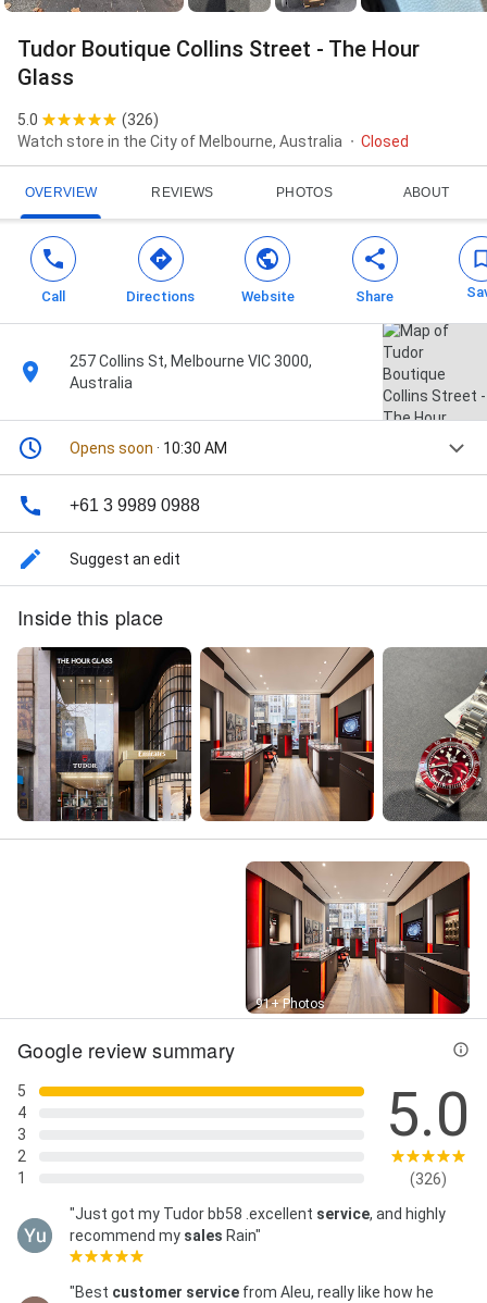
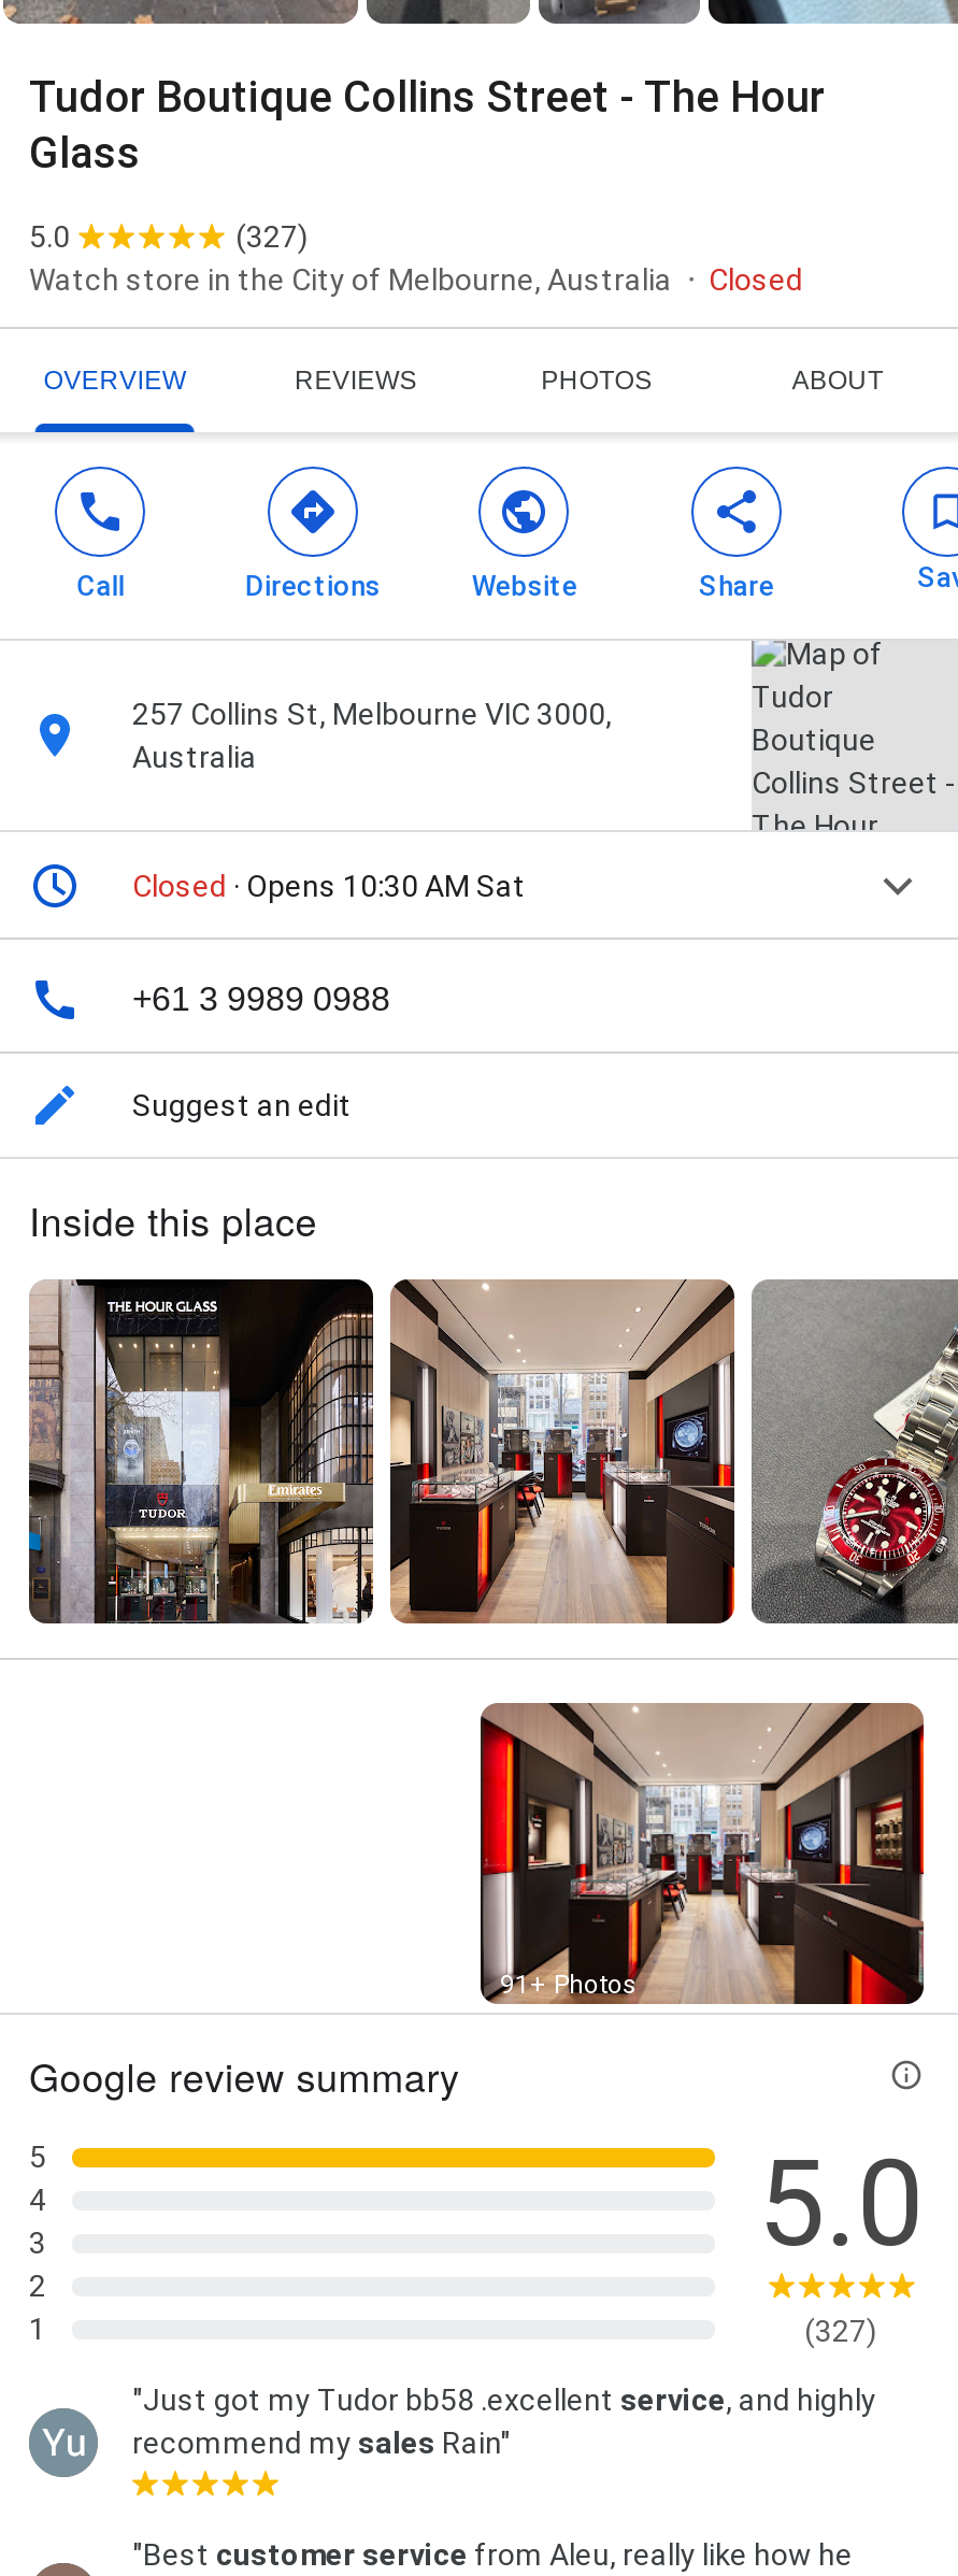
[122,111,159,129] (326) -> [235,220,309,254] (327)
[70,440,227,457] Opens soon · 10:30 AM -> [132,869,526,904] Closed · Opens 10:30 AM Sat
[409,1170,446,1187] (326) -> [804,2313,877,2347] (327)

